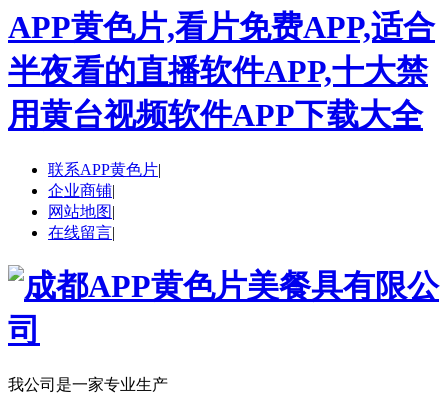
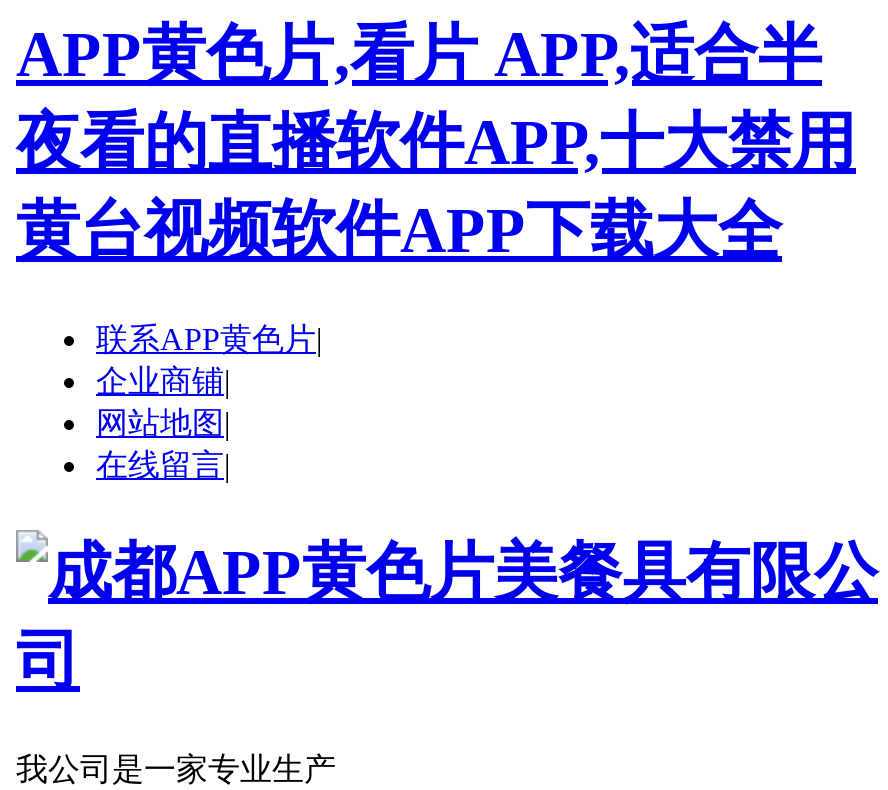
[8,9,435,133] APP黄色片,看片免费APP,适合 | 半夜看的直播软件APP,十大禁 | 用黄台视频软件APP下载大全 -> [16,19,856,267] APP黄色片,看片 APP,适合半 | 夜看的直播软件APP,十大禁用 | 黄台视频软件APP下载大全

